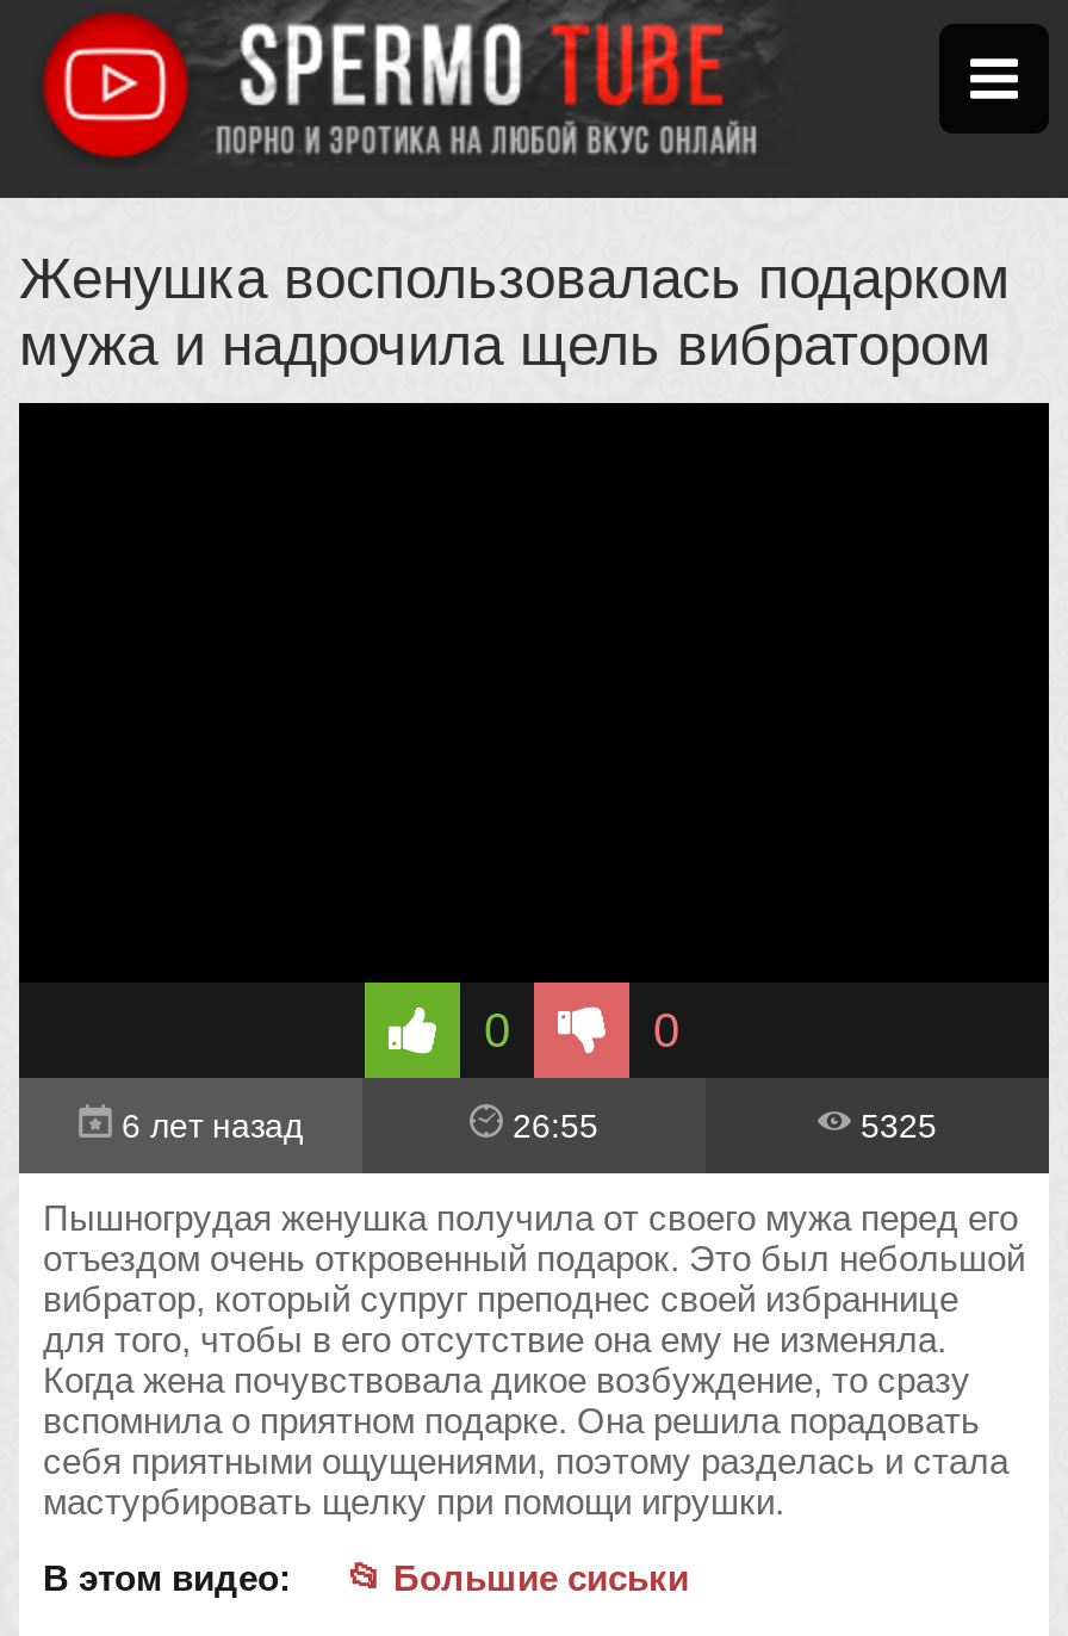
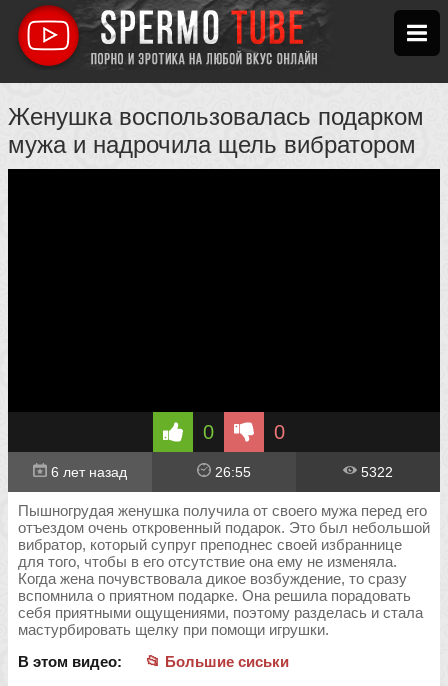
[851,1107,937,1145] 5325 -> [357,464,393,480] 5322

